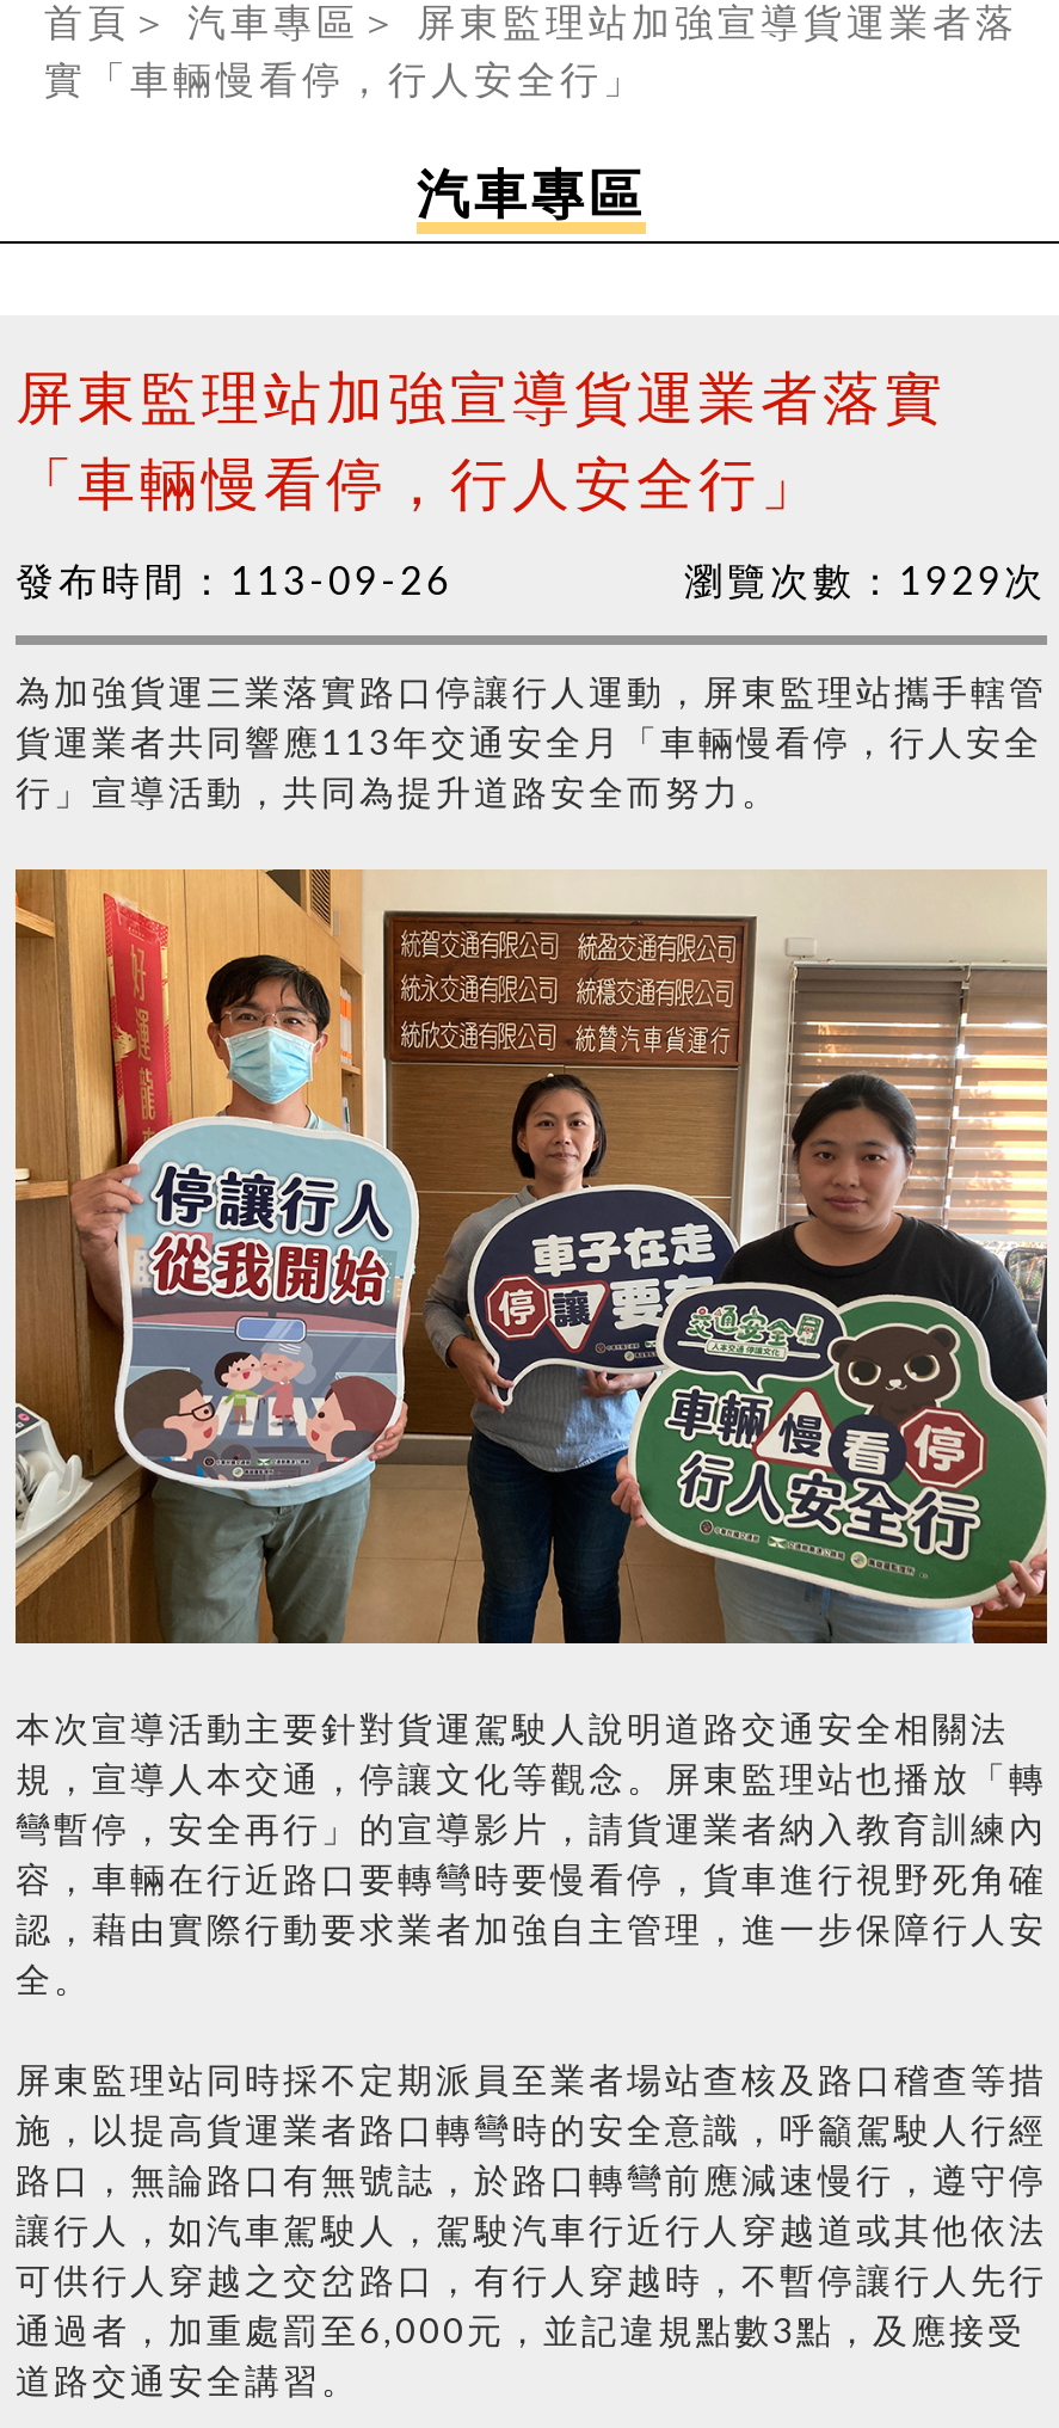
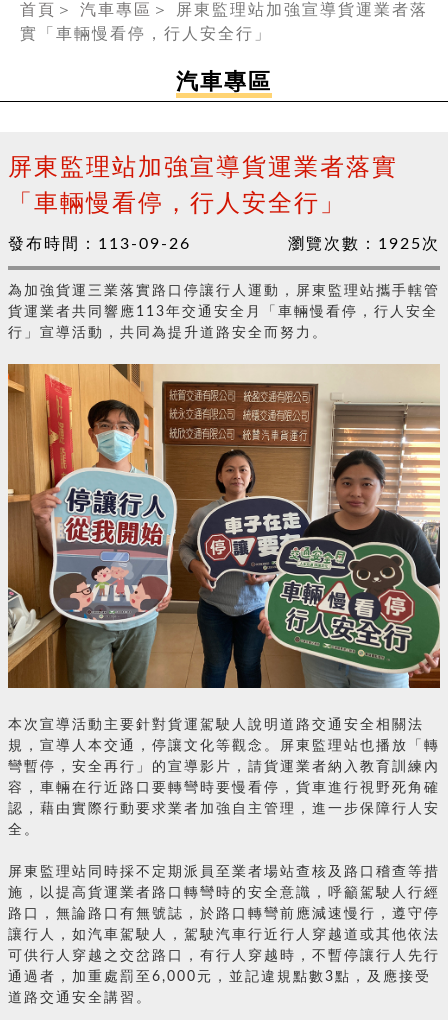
[684,564,1047,602] 瀏覽次數：1929次 -> [288,236,440,252] 瀏覽次數：1925次

